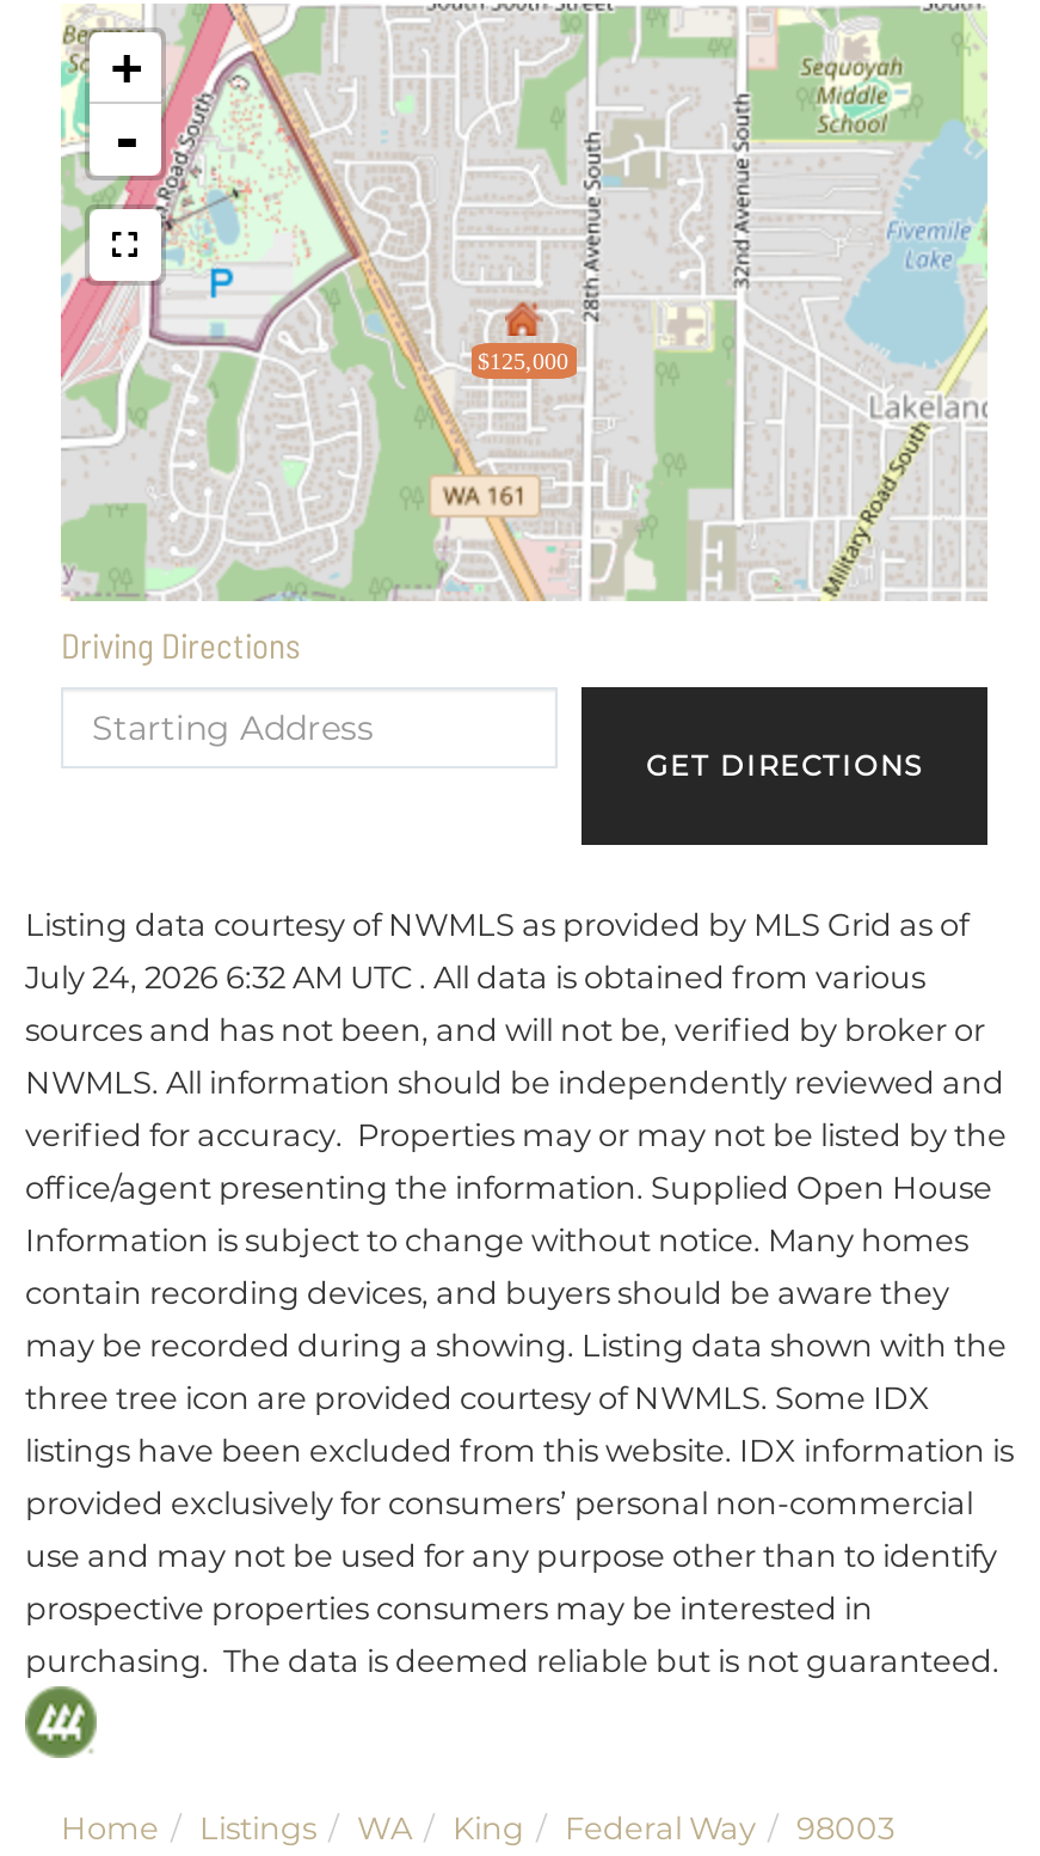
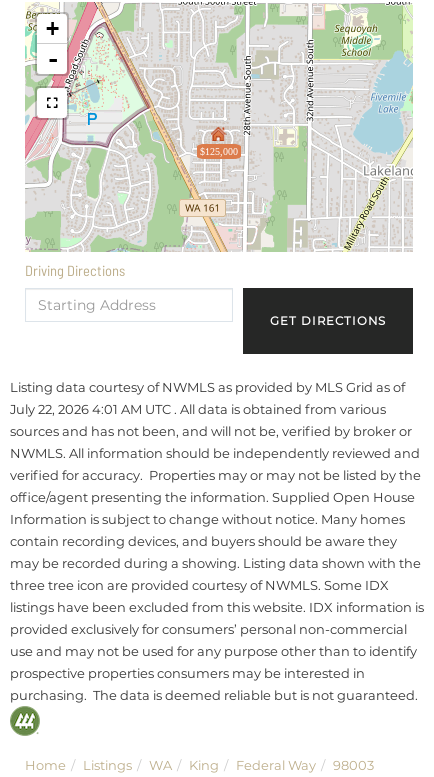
[25,957,925,996] July 24, 2026 6:32 AM UTC . All data is obtained from various -> [10,401,386,417] July 22, 2026 4:01 AM UTC . All data is obtained from various

